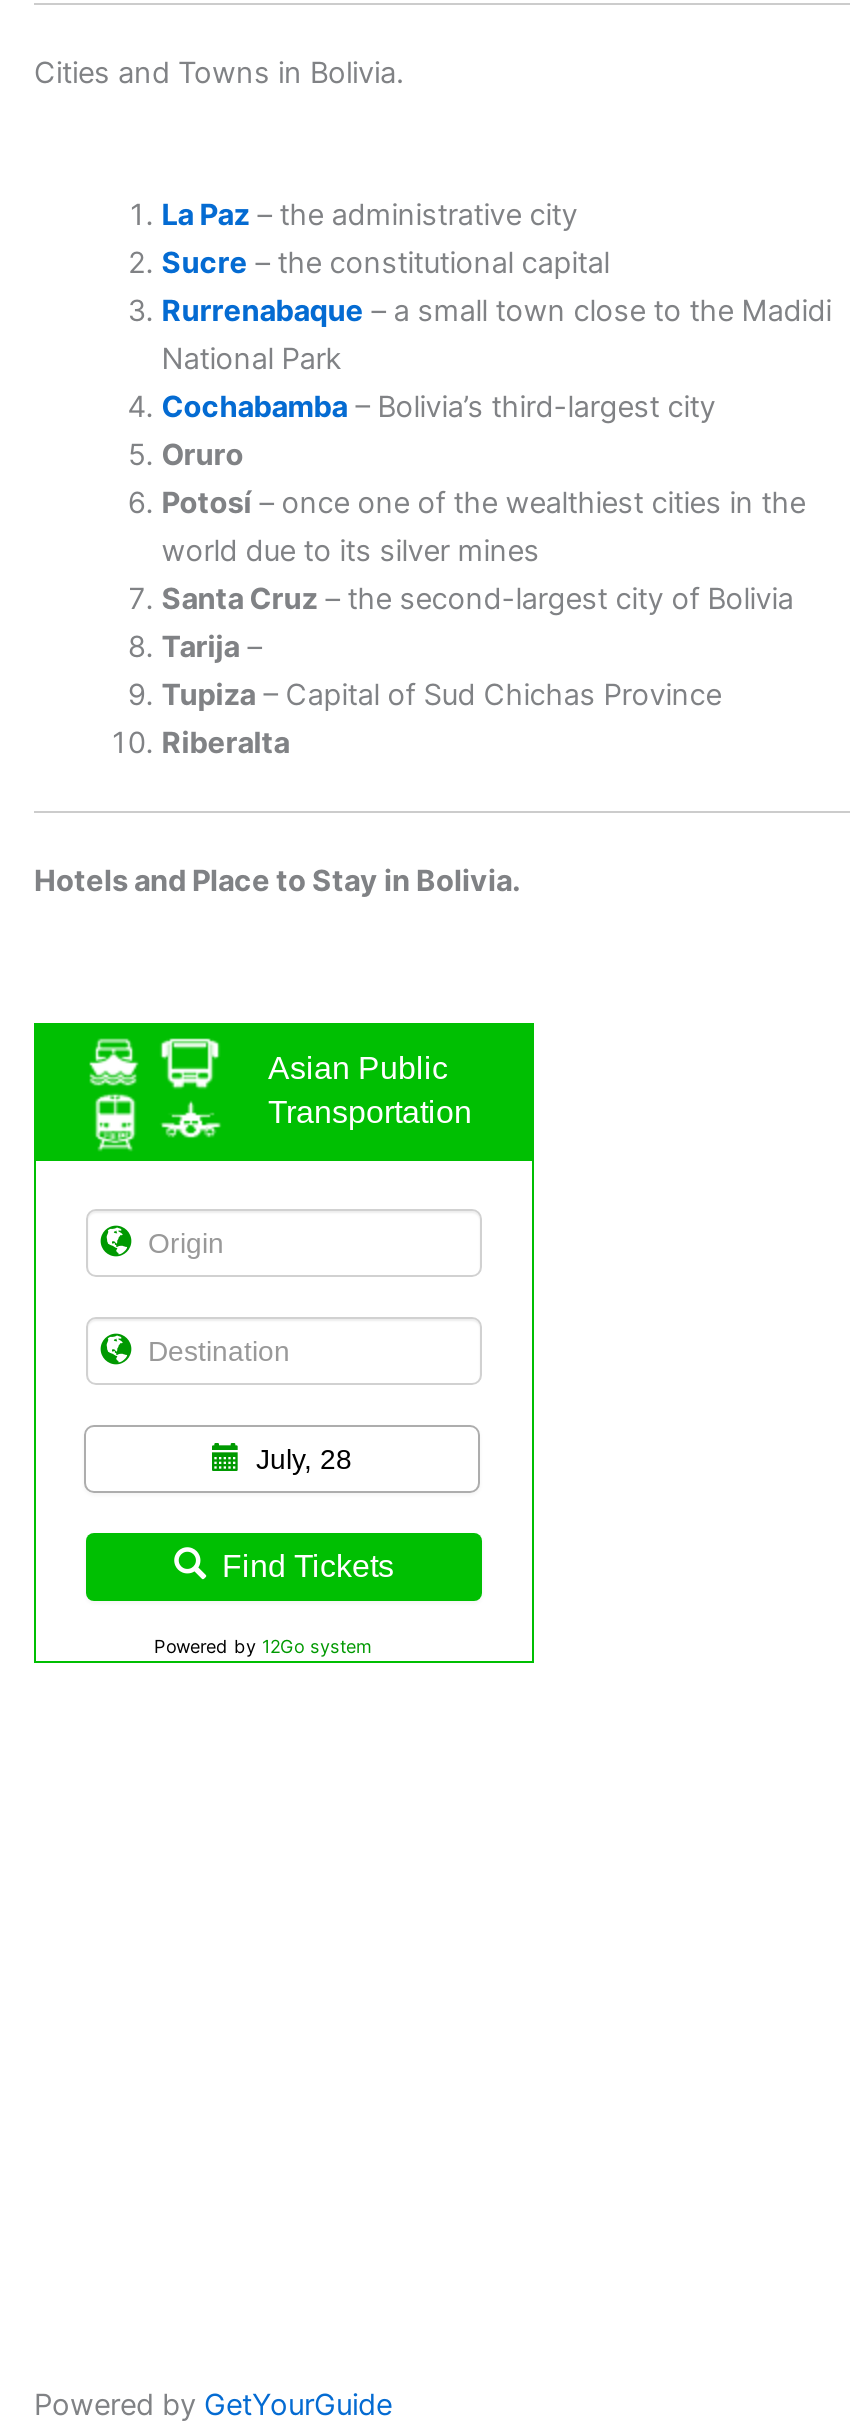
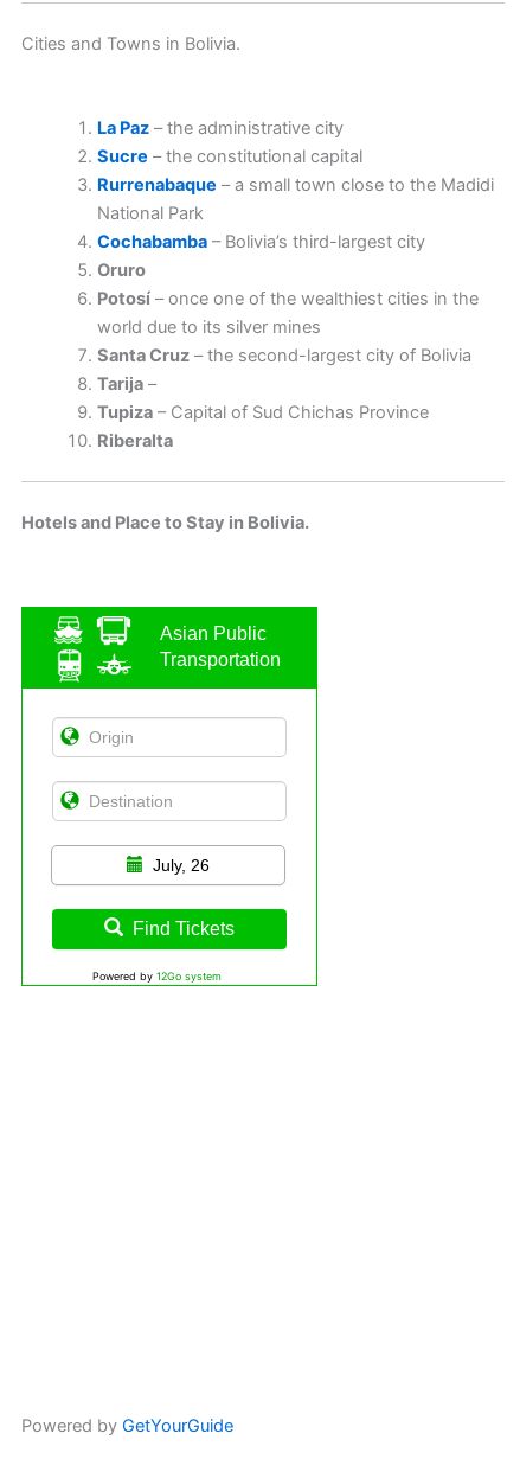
[256,1442,352,1474] July, 28 -> [153,855,210,874] July, 26

